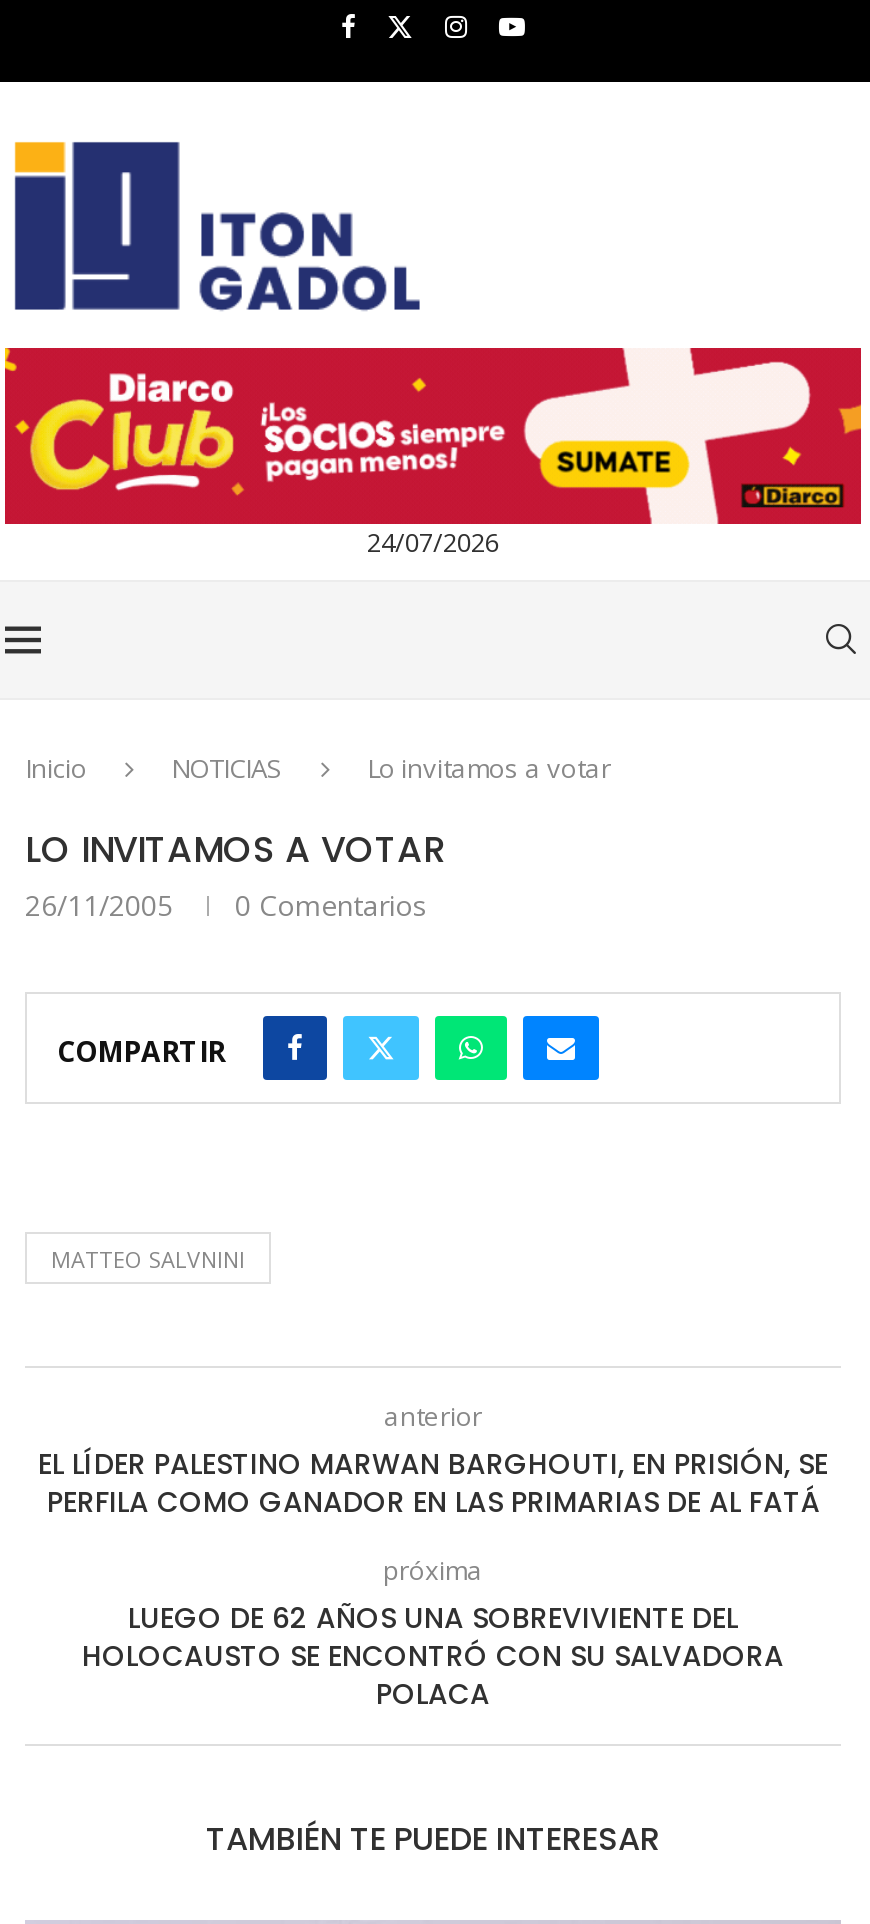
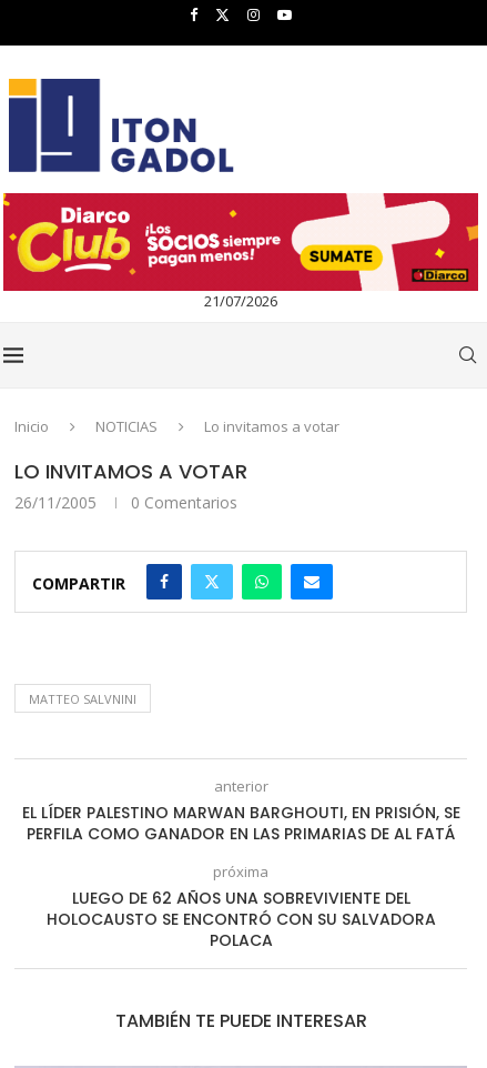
[367,523,499,559] 24/07/2026 -> [204,291,277,311] 21/07/2026

